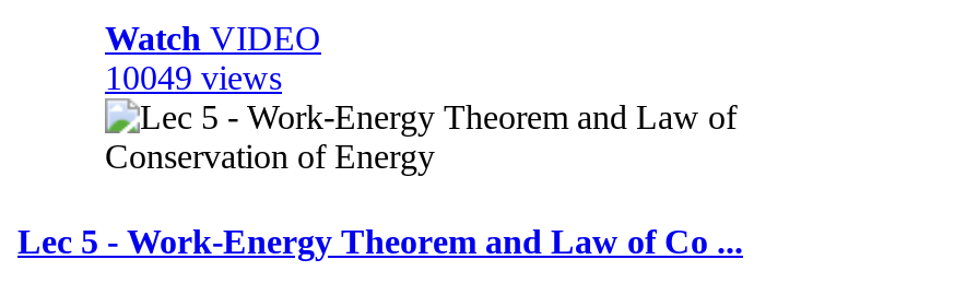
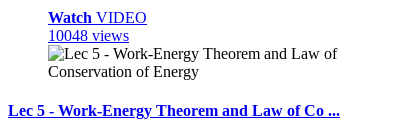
[105,58,282,95] 10049 views -> [48,27,129,44] 10048 views

